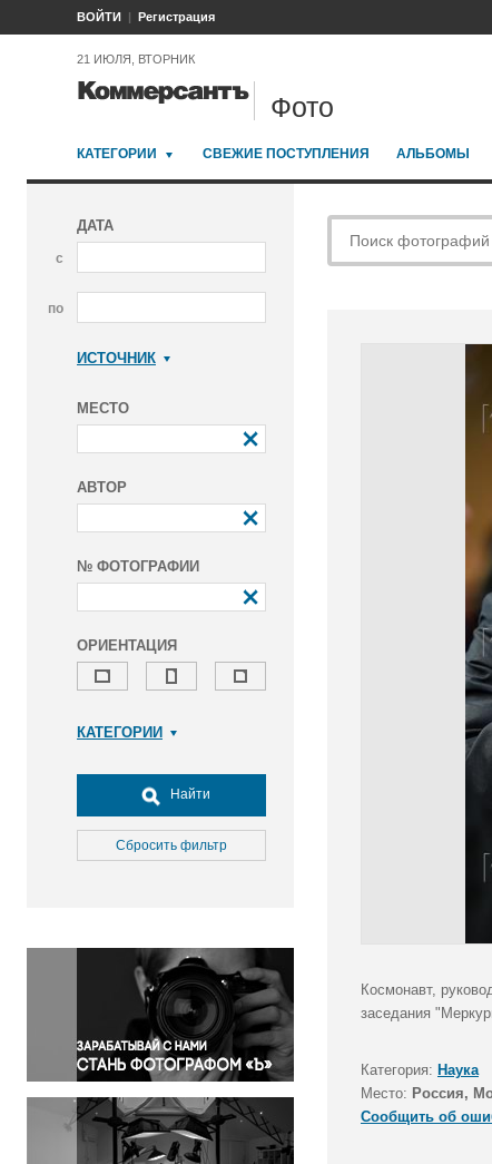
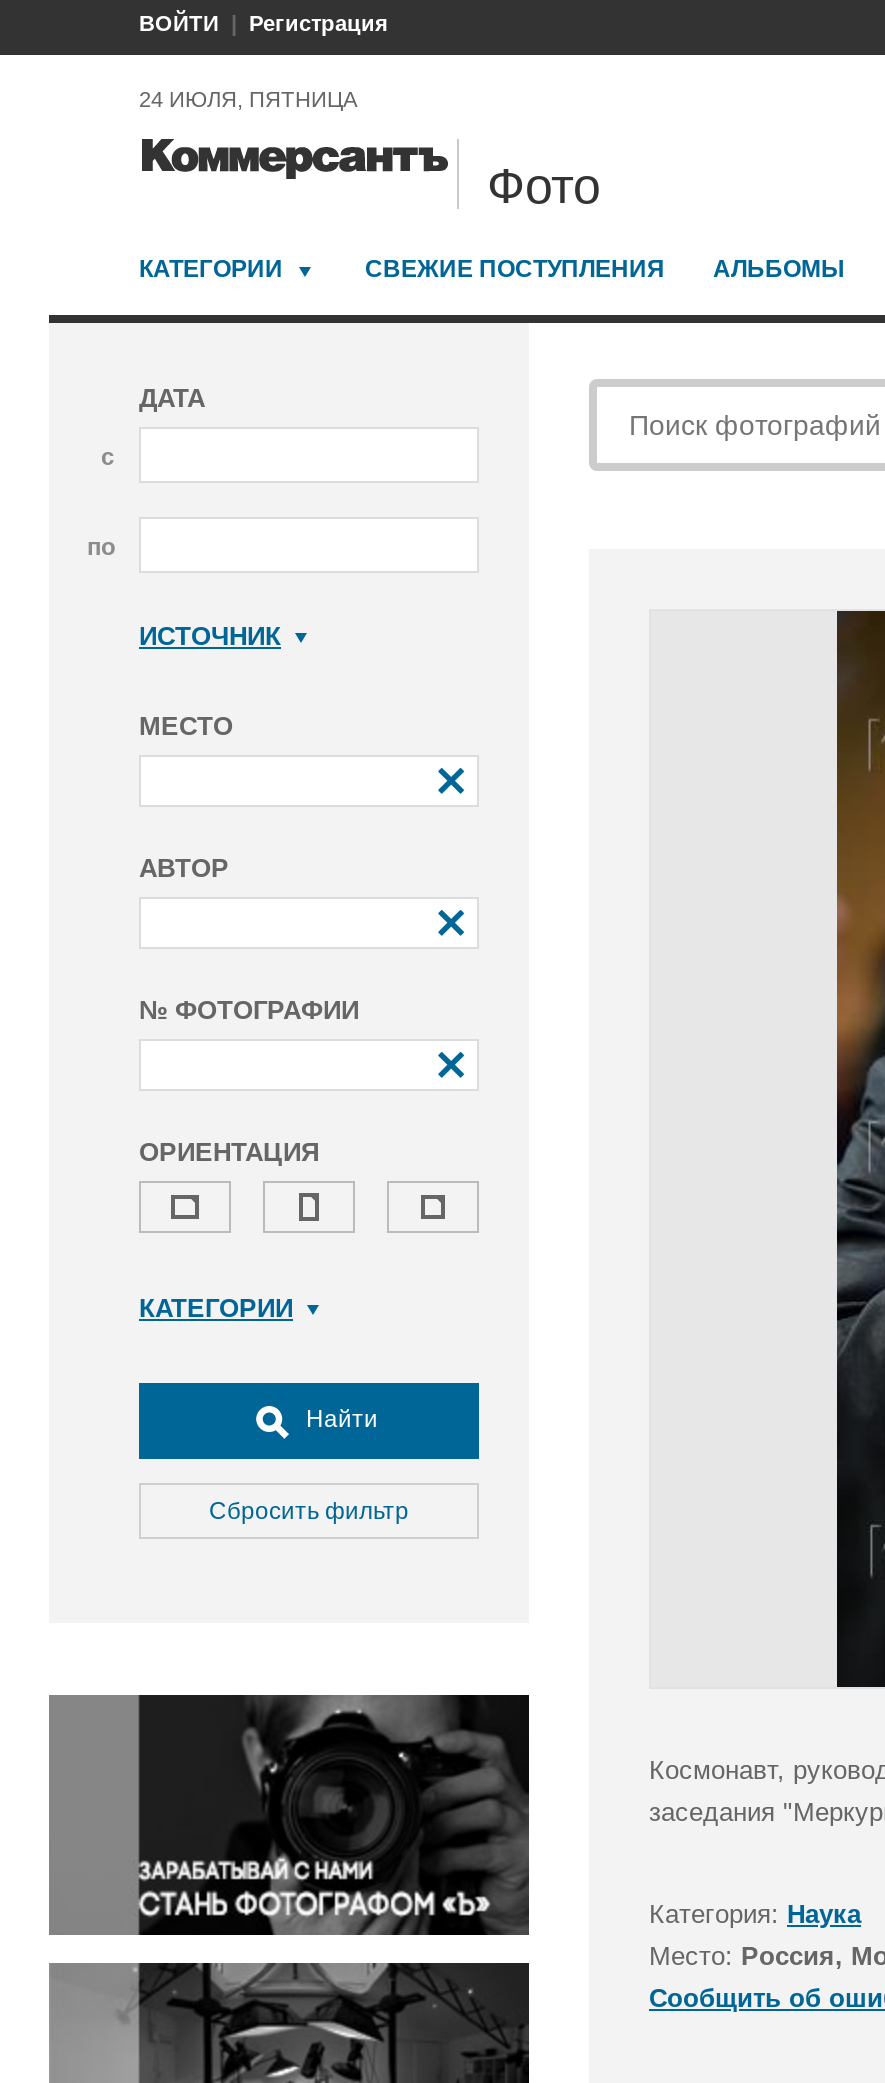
[77,52,195,66] 21 ИЮЛЯ, ВТОРНИК -> [139,87,357,111] 24 ИЮЛЯ, ПЯТНИЦА

